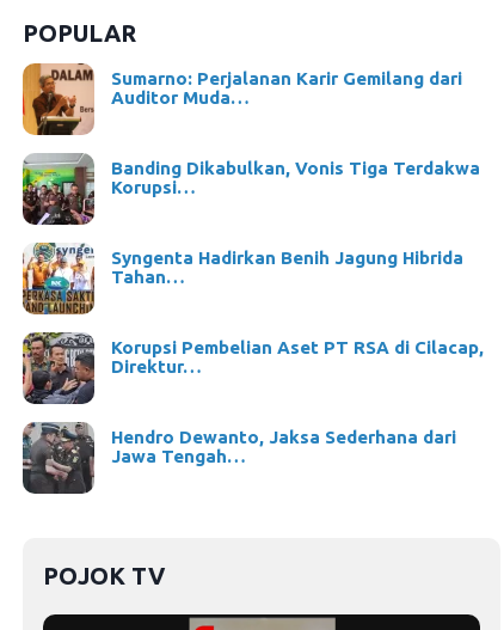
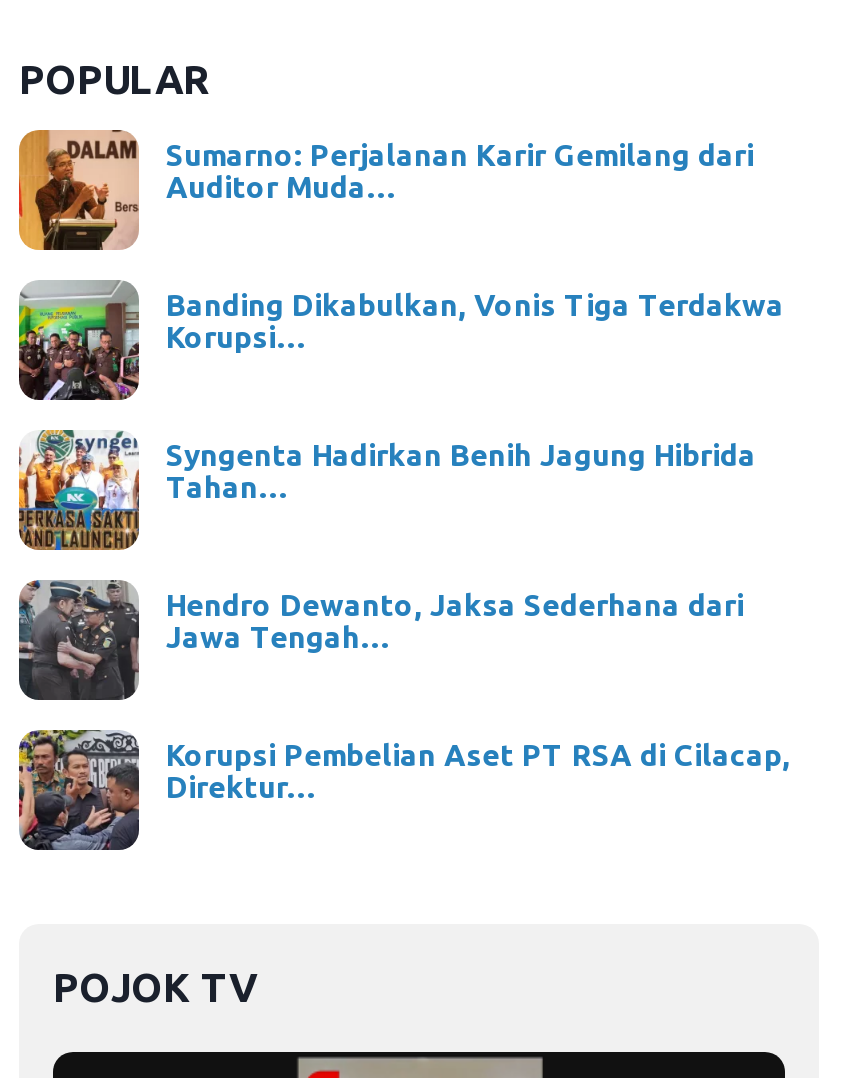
moved [20,330,483,405] -> [15,726,790,852]: [image] | Korupsi Pembelian Aset PT RSA di Cilacap, | Direktur…
moved [21,422,456,494] -> [17,580,744,700]: [image] | Hendro Dewanto, Jaksa Sederhana dari | Jawa Tengah…

